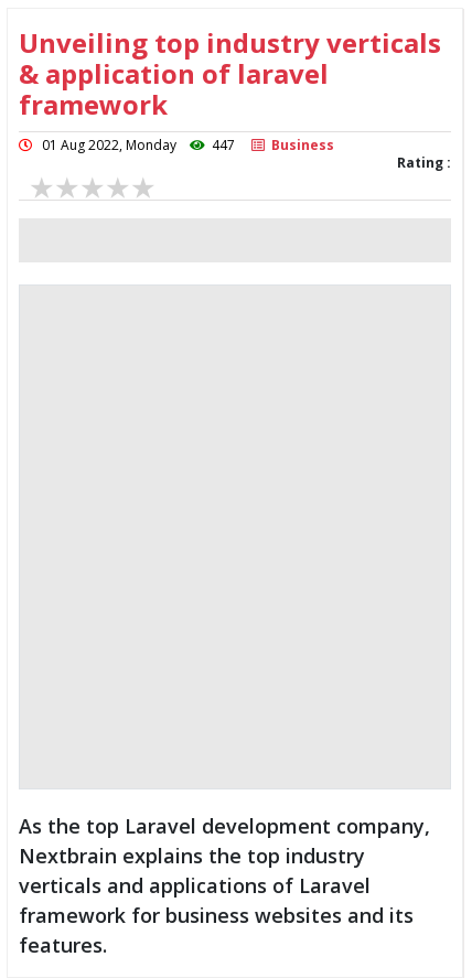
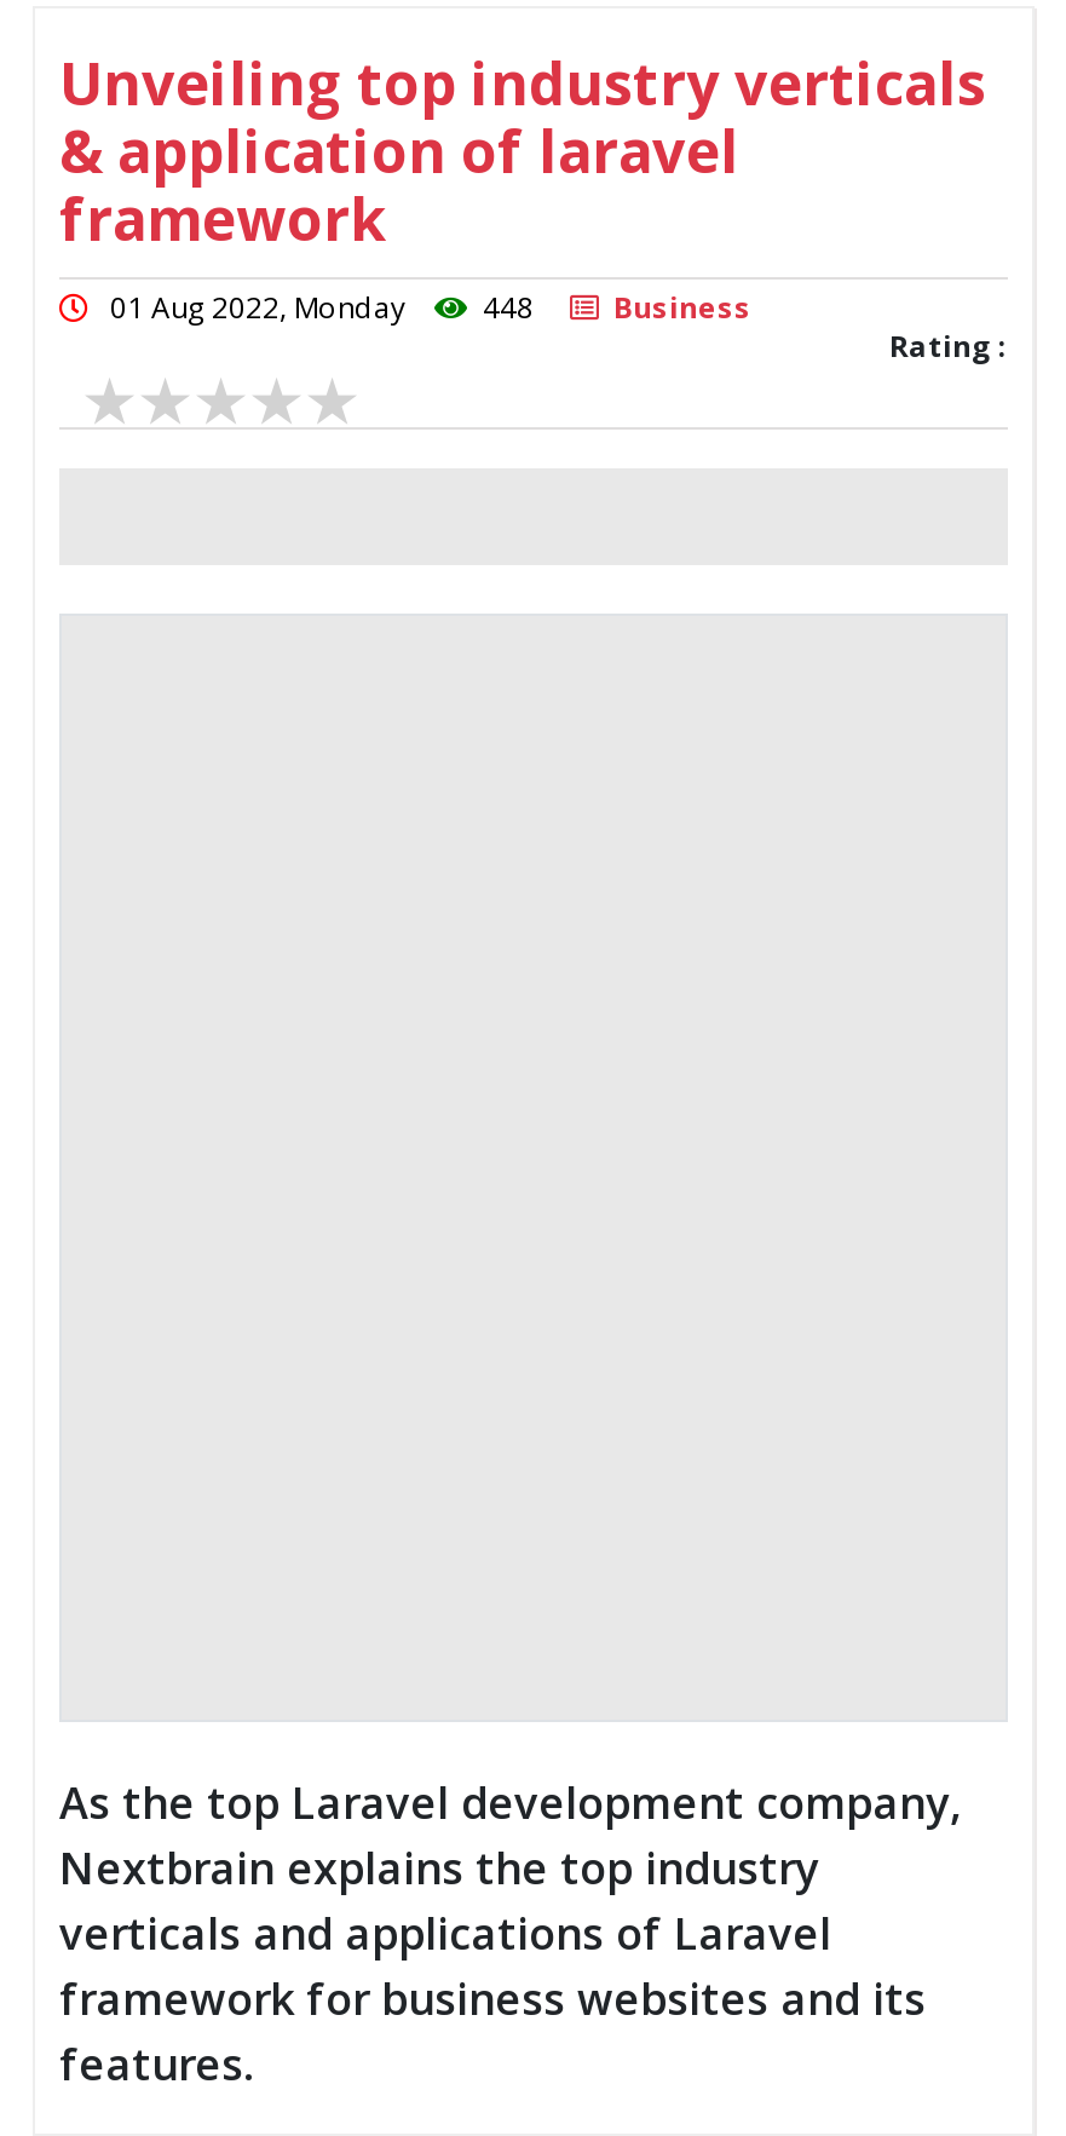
[32,135,334,154] 01 Aug 2022, Monday 447 Business -> [88,286,751,327] 01 Aug 2022, Monday 448 Business

